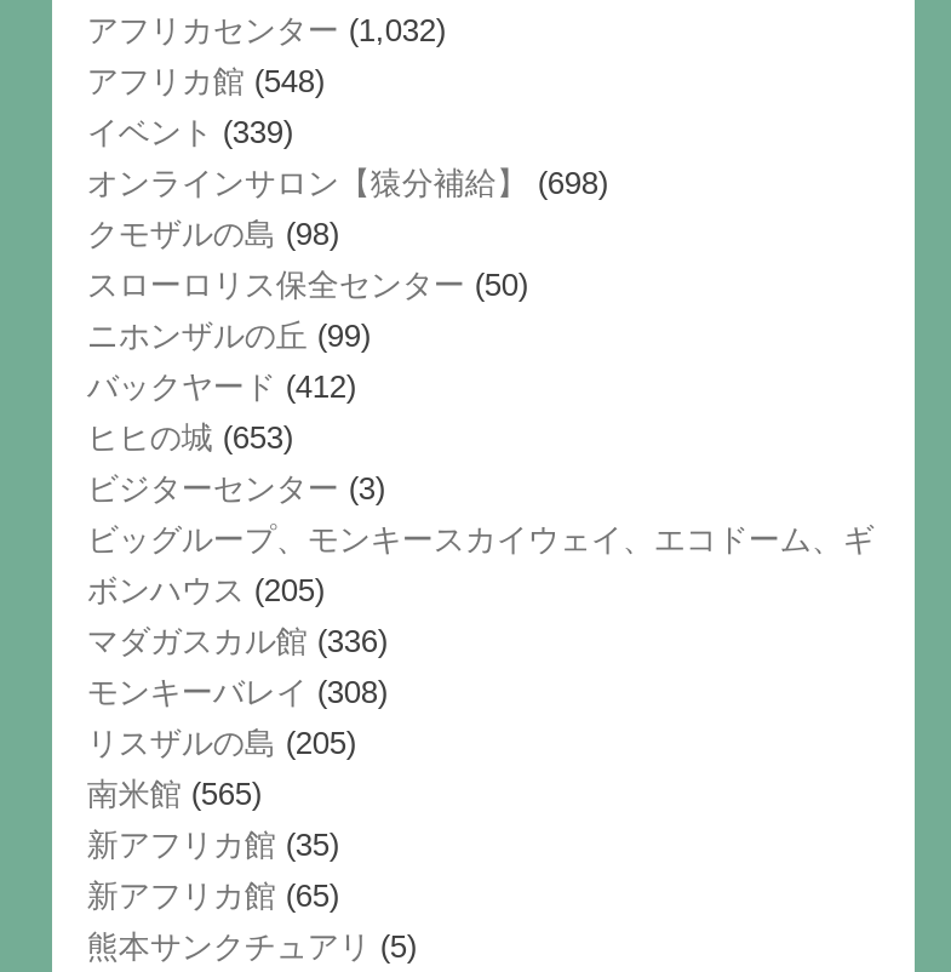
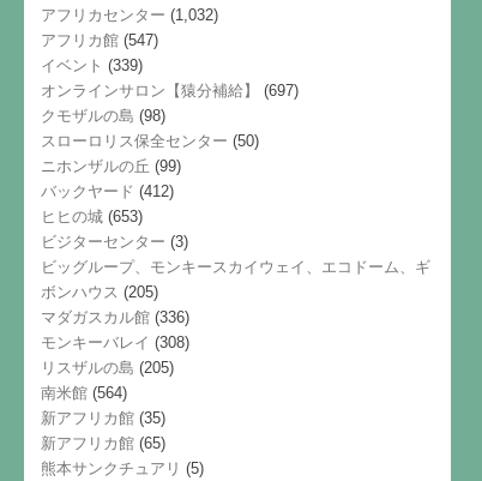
[87,62,324,98] アフリカ館(548) -> [41,31,159,49] アフリカ館(547)
[87,164,608,200] オンラインサロン【猿分補給】(698) -> [41,81,299,99] オンラインサロン【猿分補給】(697)
[87,774,261,811] 南米館(565) -> [41,383,128,401] 南米館(564)

